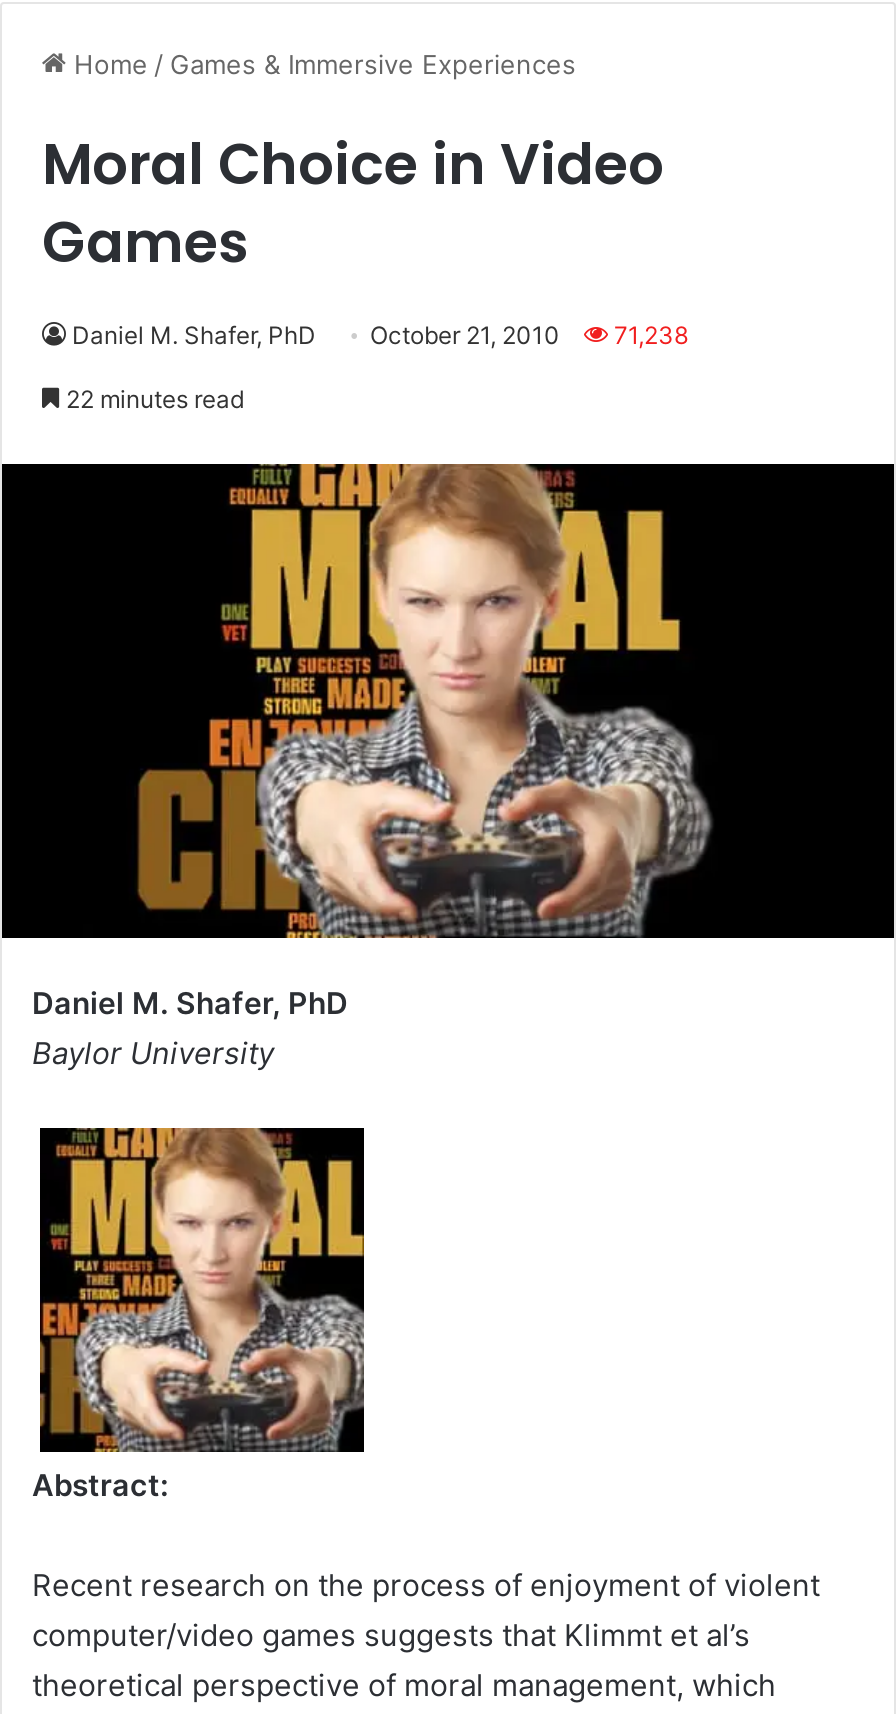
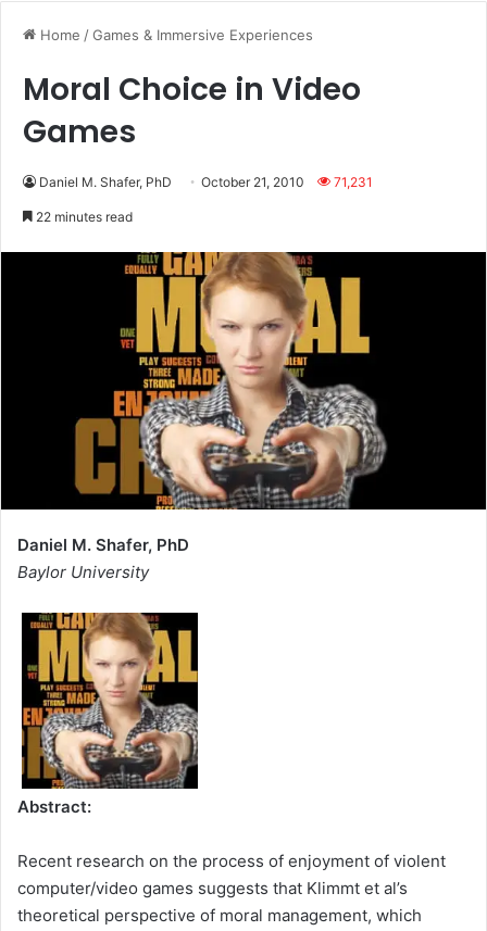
[72,320,688,350] Daniel M. Shafer, PhD October 21, 2010 71,238 -> [39,174,373,190] Daniel M. Shafer, PhD October 21, 2010 71,231

